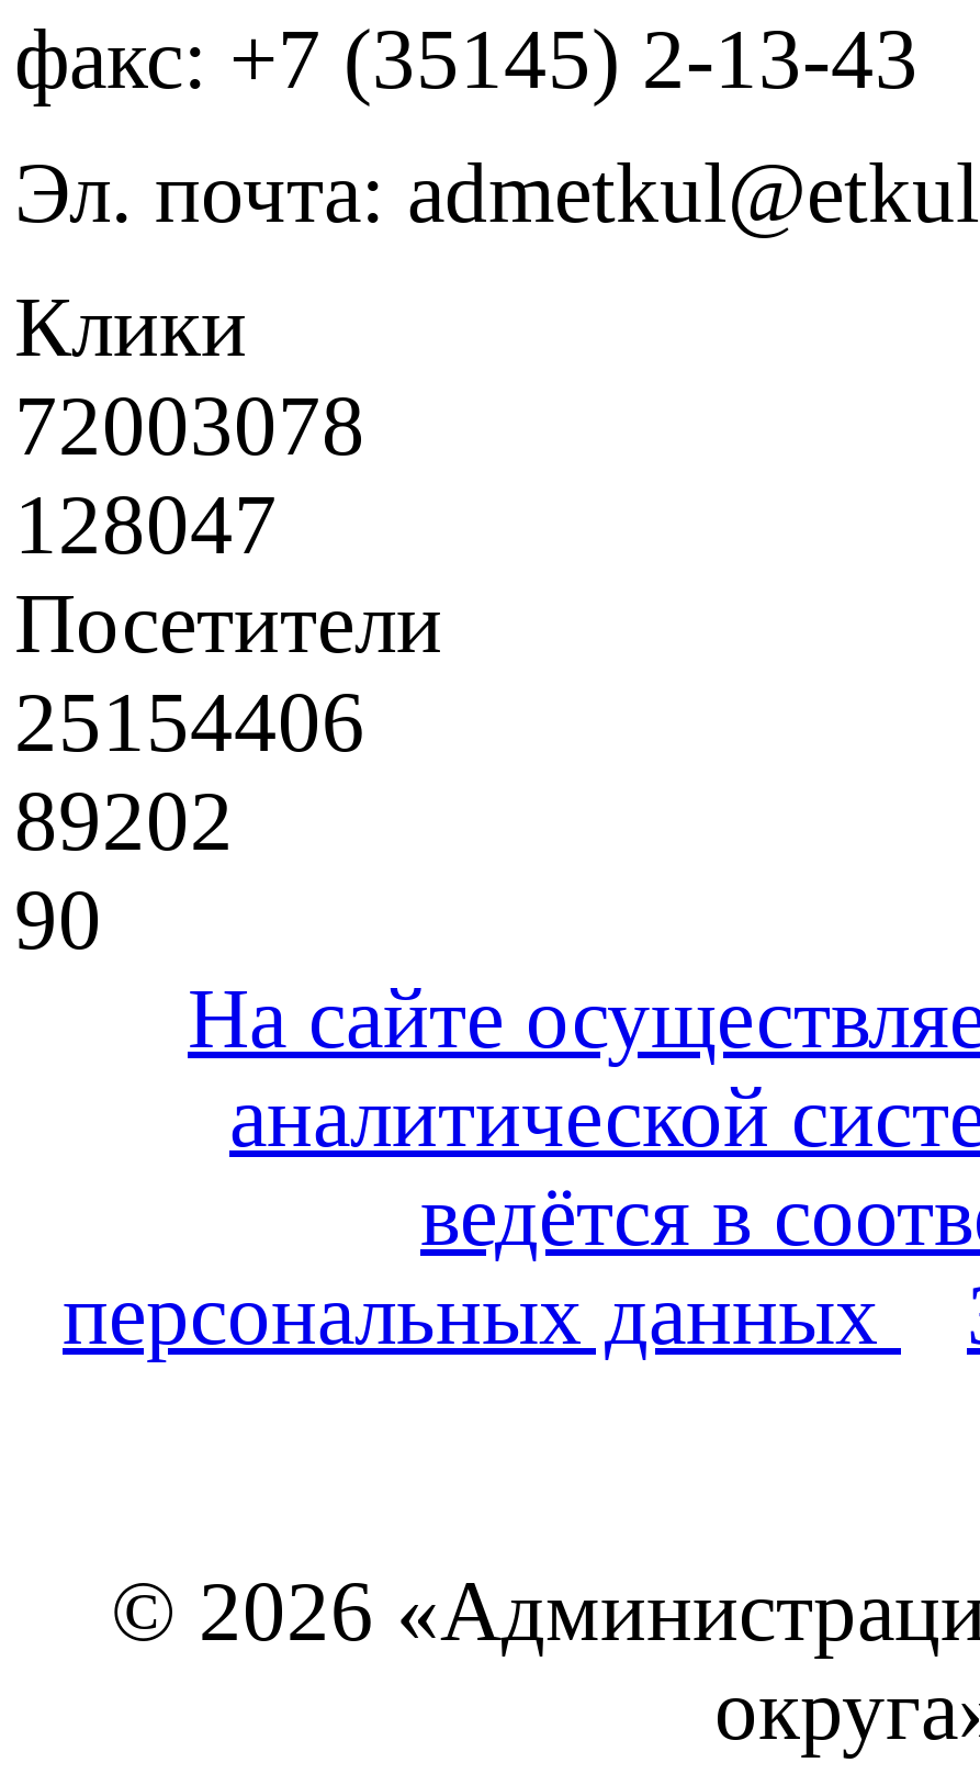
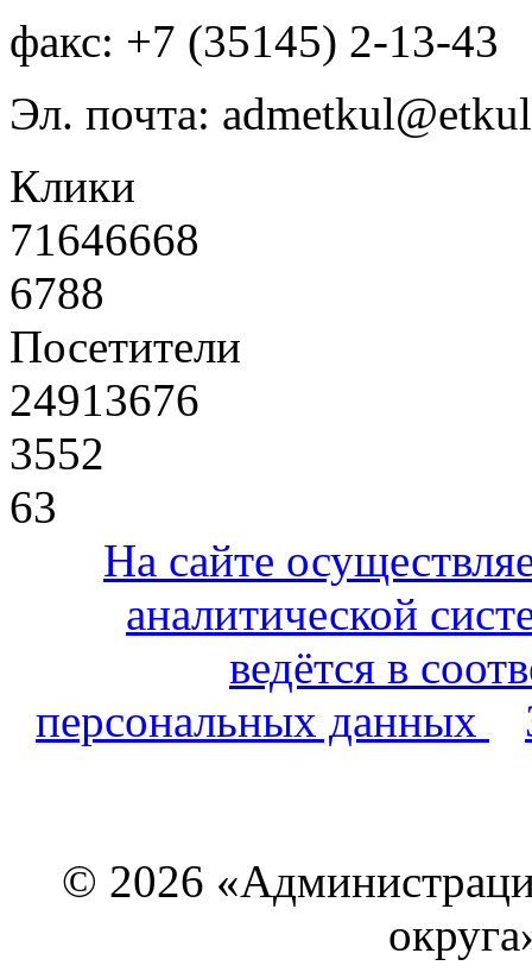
[14,378,365,472] 72003078 -> [9,214,199,265] 71646668
[14,476,278,571] 128047 -> [9,267,104,318] 6788
[14,674,365,768] 25154406 -> [9,374,199,425] 24913676
[14,773,234,867] 89202 -> [9,428,104,479] 3552
[14,872,102,966] 90 -> [9,481,57,532] 63

